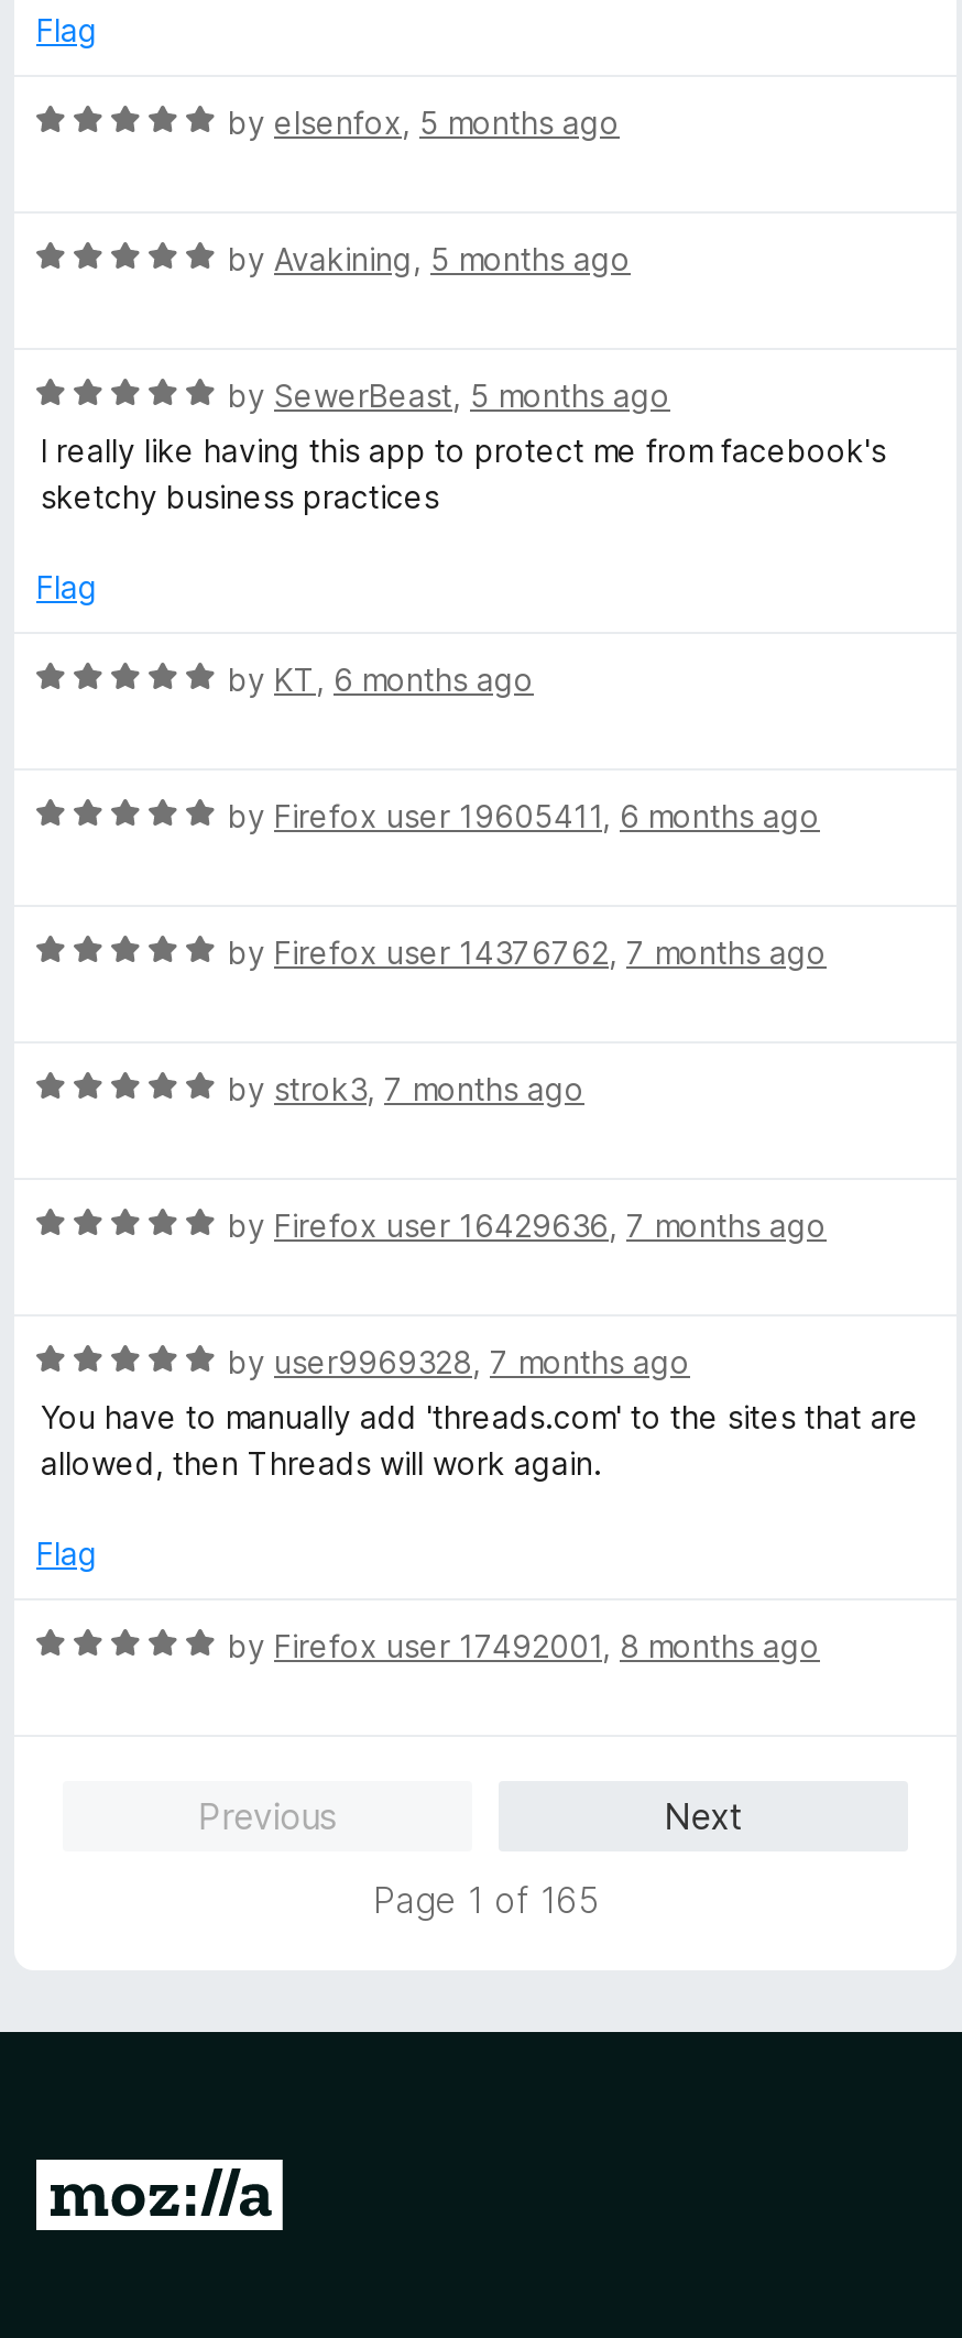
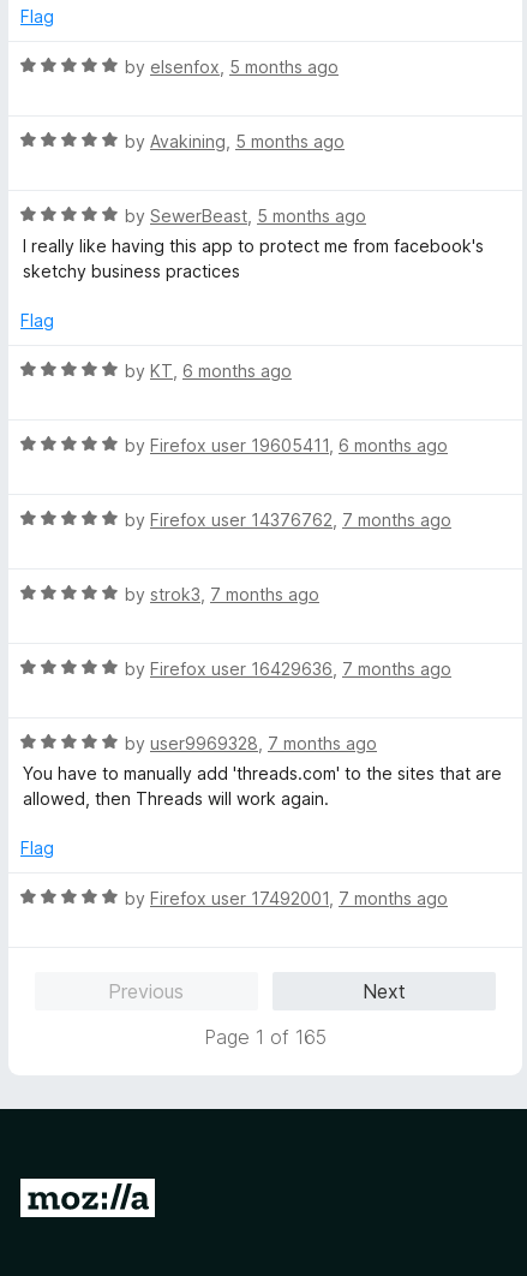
[228,1627,820,1664] by Firefox user 17492001, 8 months ago -> [125,888,448,908] by Firefox user 17492001, 7 months ago

